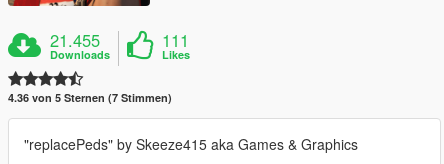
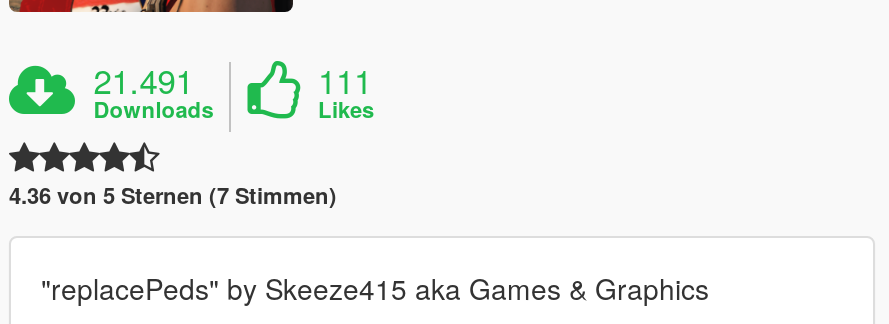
[50,28,100,52] 21.455 -> [93,55,193,103] 21.491

